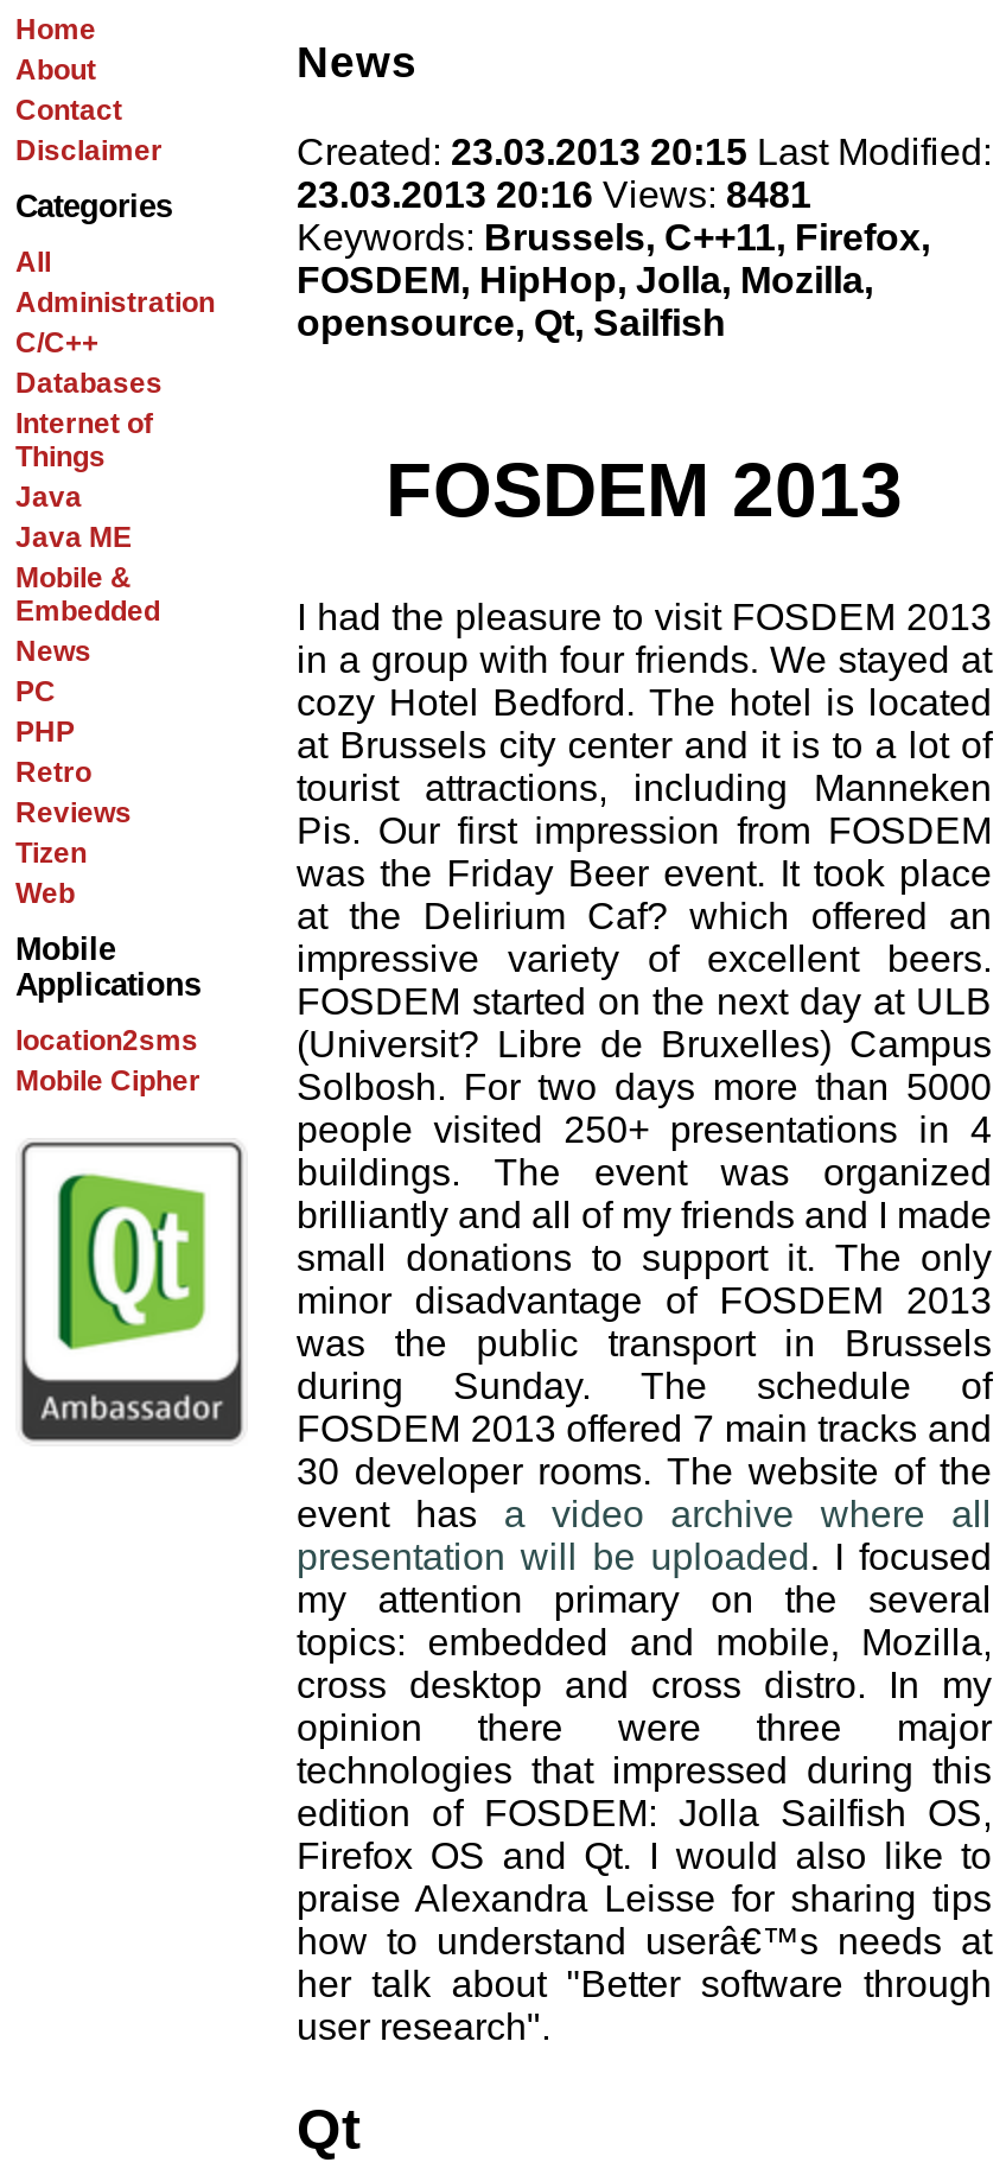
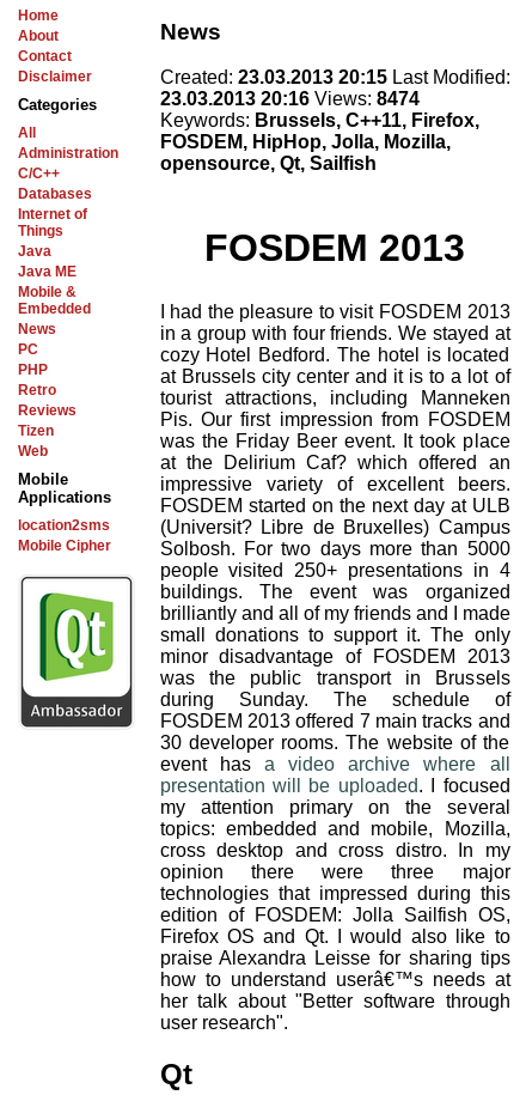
[297,175,811,216] 23.03.2013 20:16 Views: 8481 -> [160,89,419,109] 23.03.2013 20:16 Views: 8474

